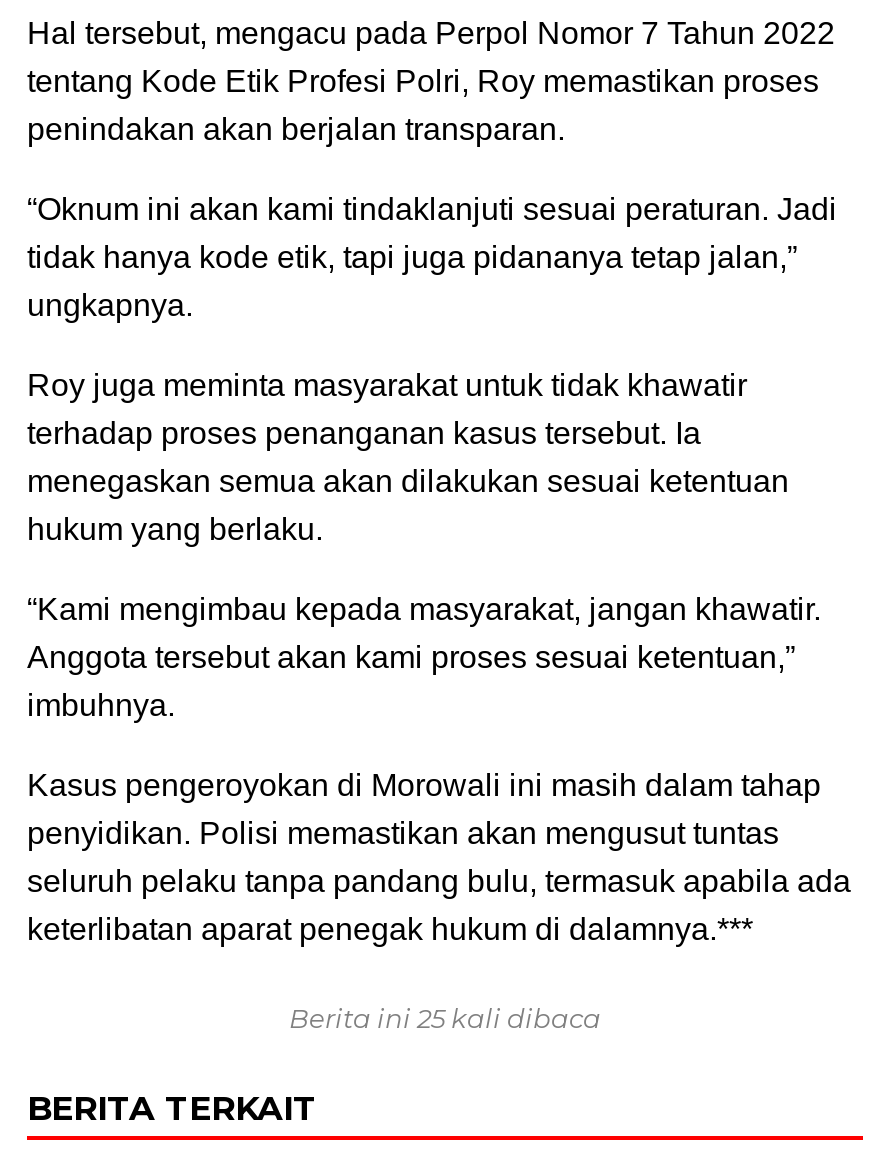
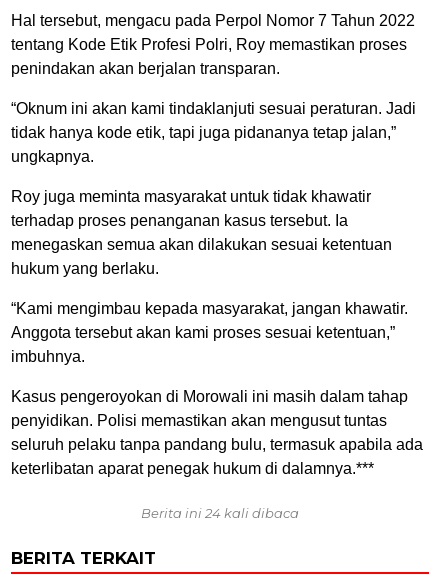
[289,1002,601,1034] Berita ini 25 kali dibaca -> [141,505,299,521] Berita ini 24 kali dibaca

